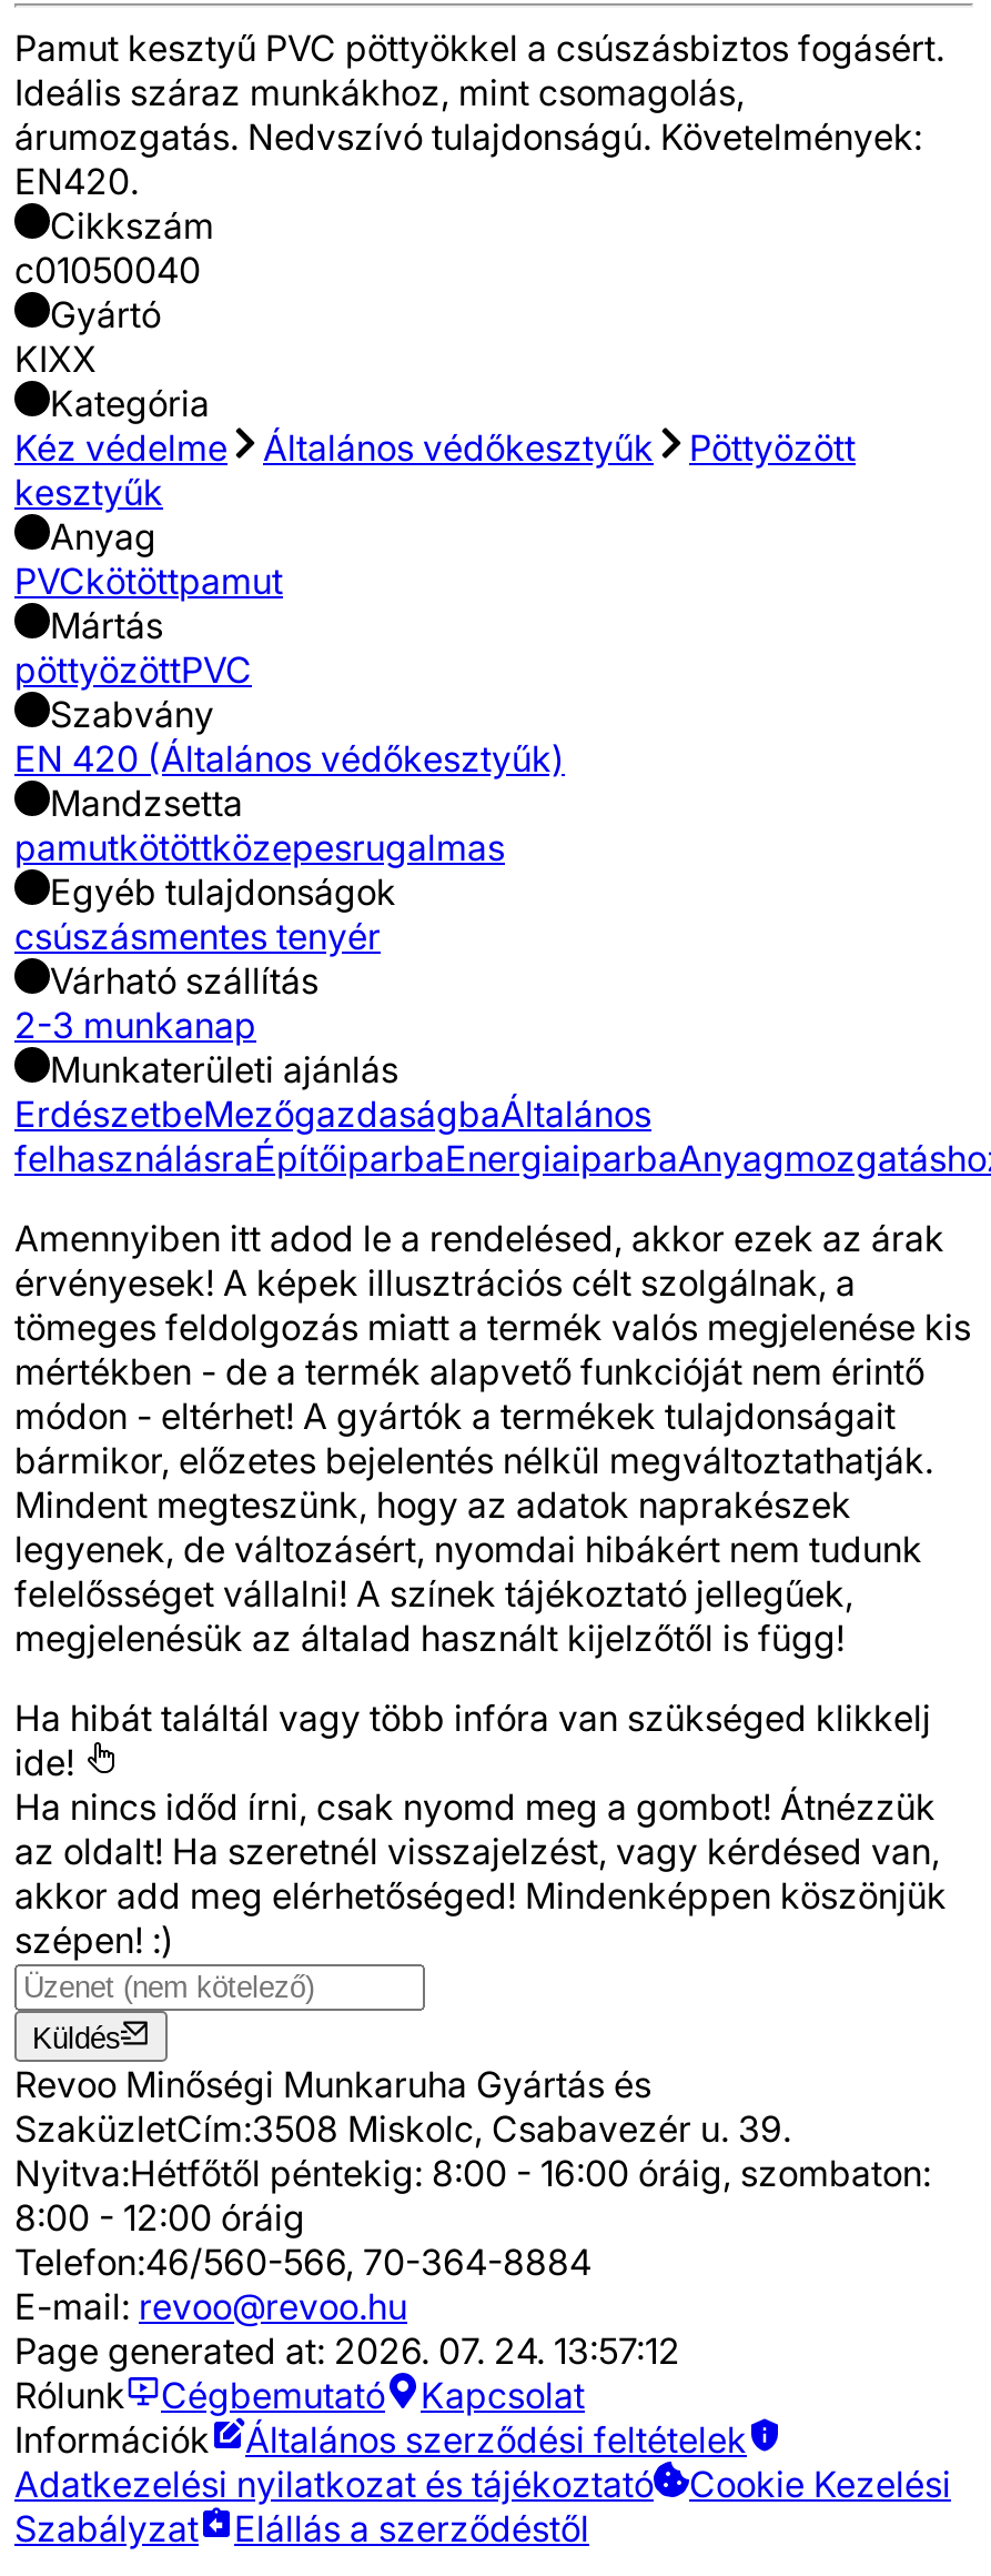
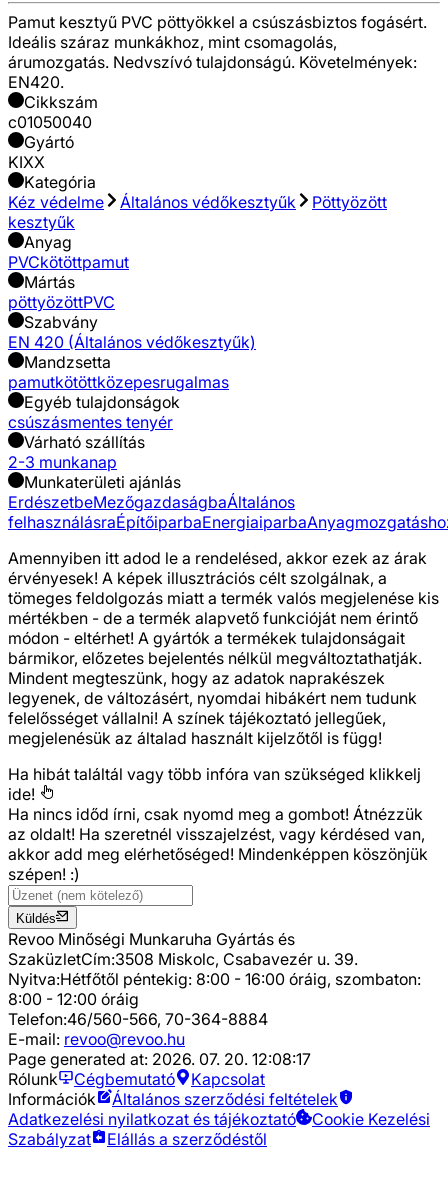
[14,2328,680,2372] Page generated at: 2026. 07. 24. 13:57:12 -> [8,1049,311,1069] Page generated at: 2026. 07. 20. 12:08:17

